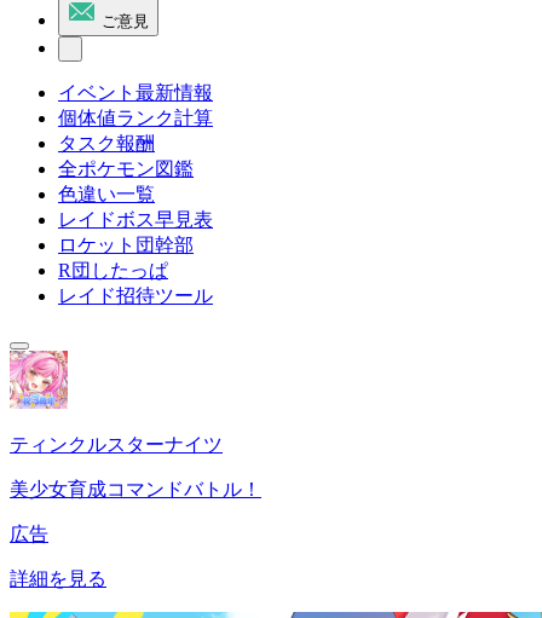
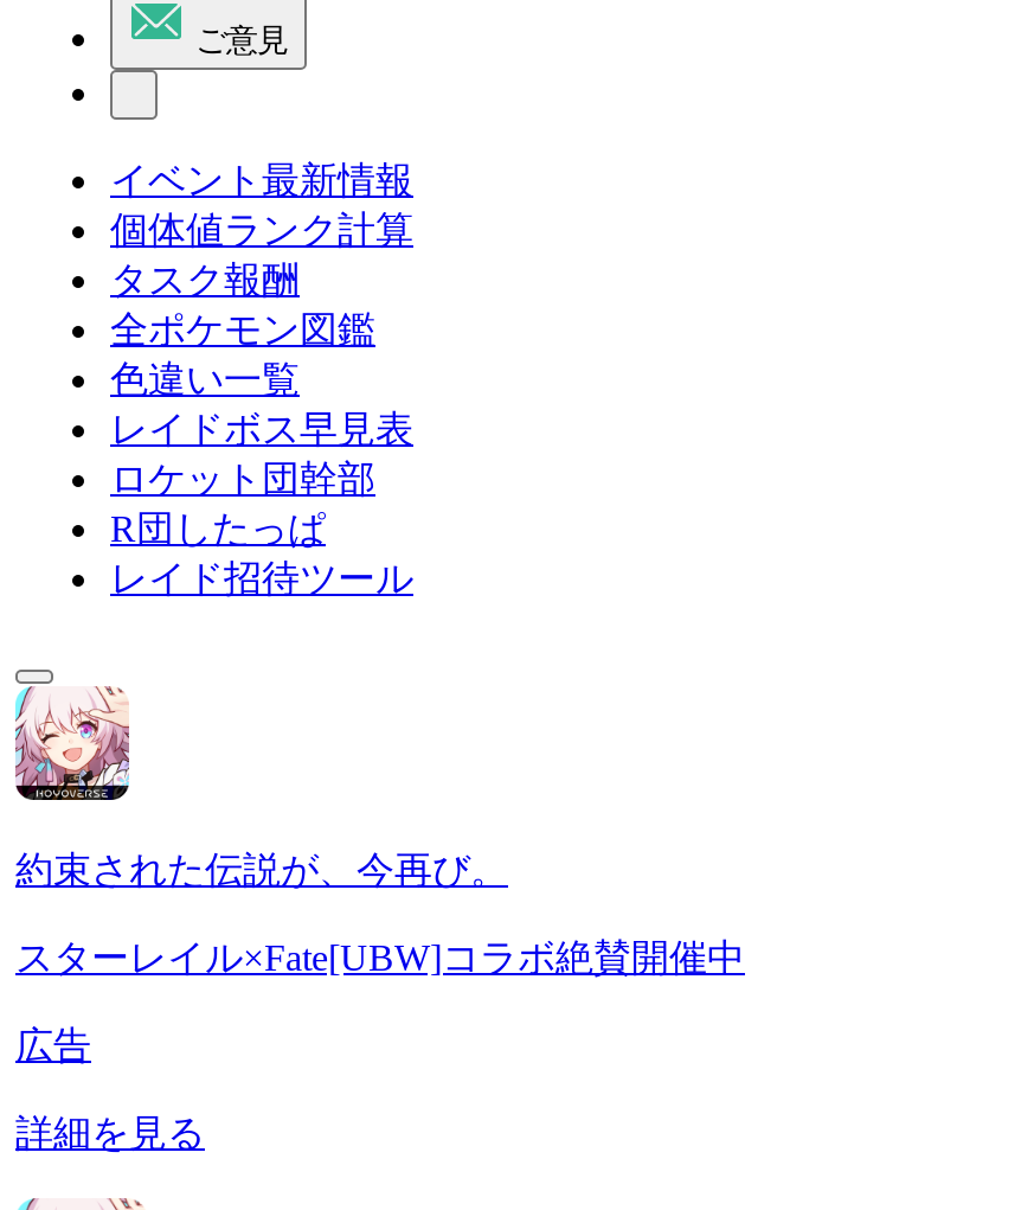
[8,350,223,455] [image] | ティンクルスターナイツ -> [13,684,508,890] [image] | 約束された伝説が、今再び。
[10,479,261,499] 美少女育成コマンドバトル！ -> [15,937,745,978] スターレイル×Fate[UBW]コラボ絶賛開催中

